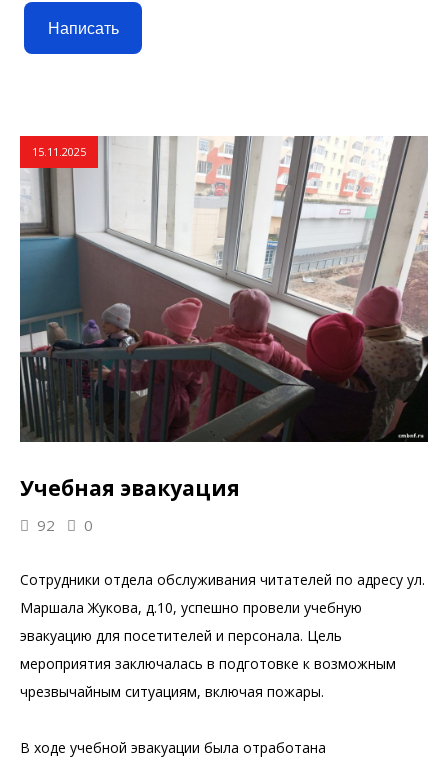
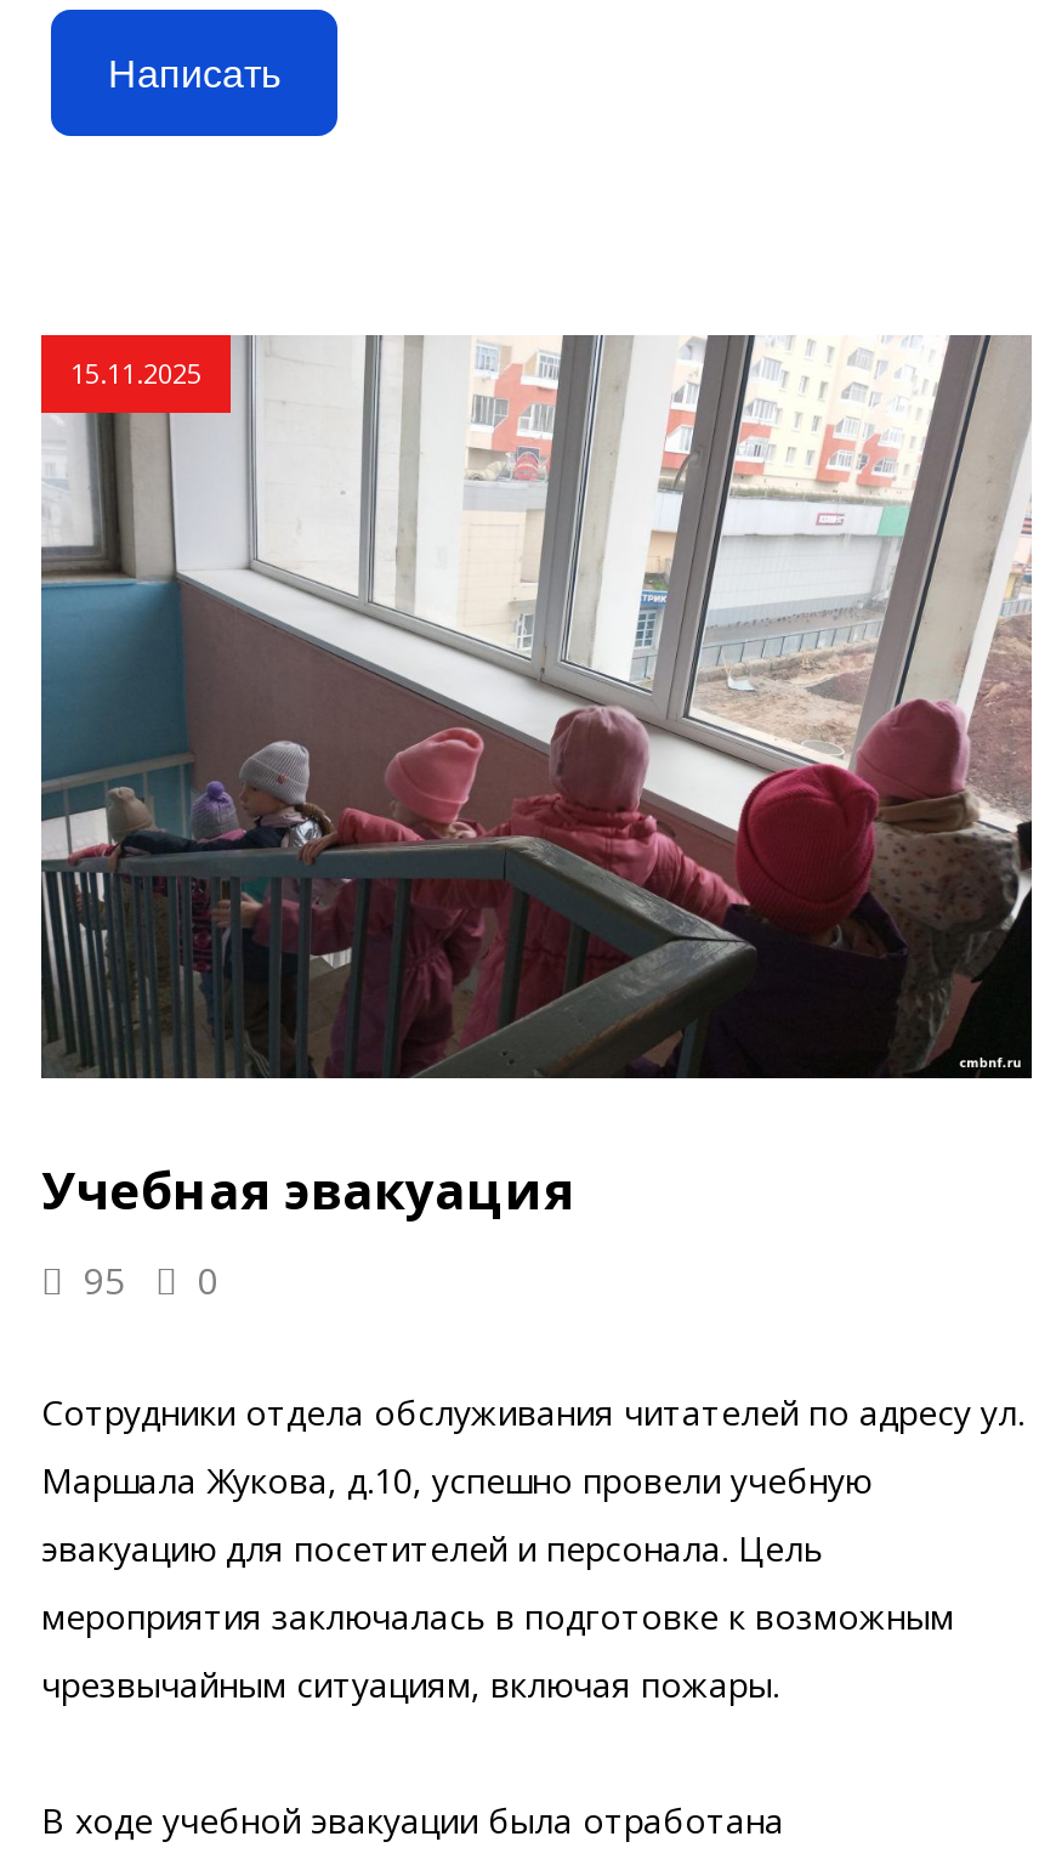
[37,515,93,535] 92 0 -> [83,1256,218,1304] 95 0

